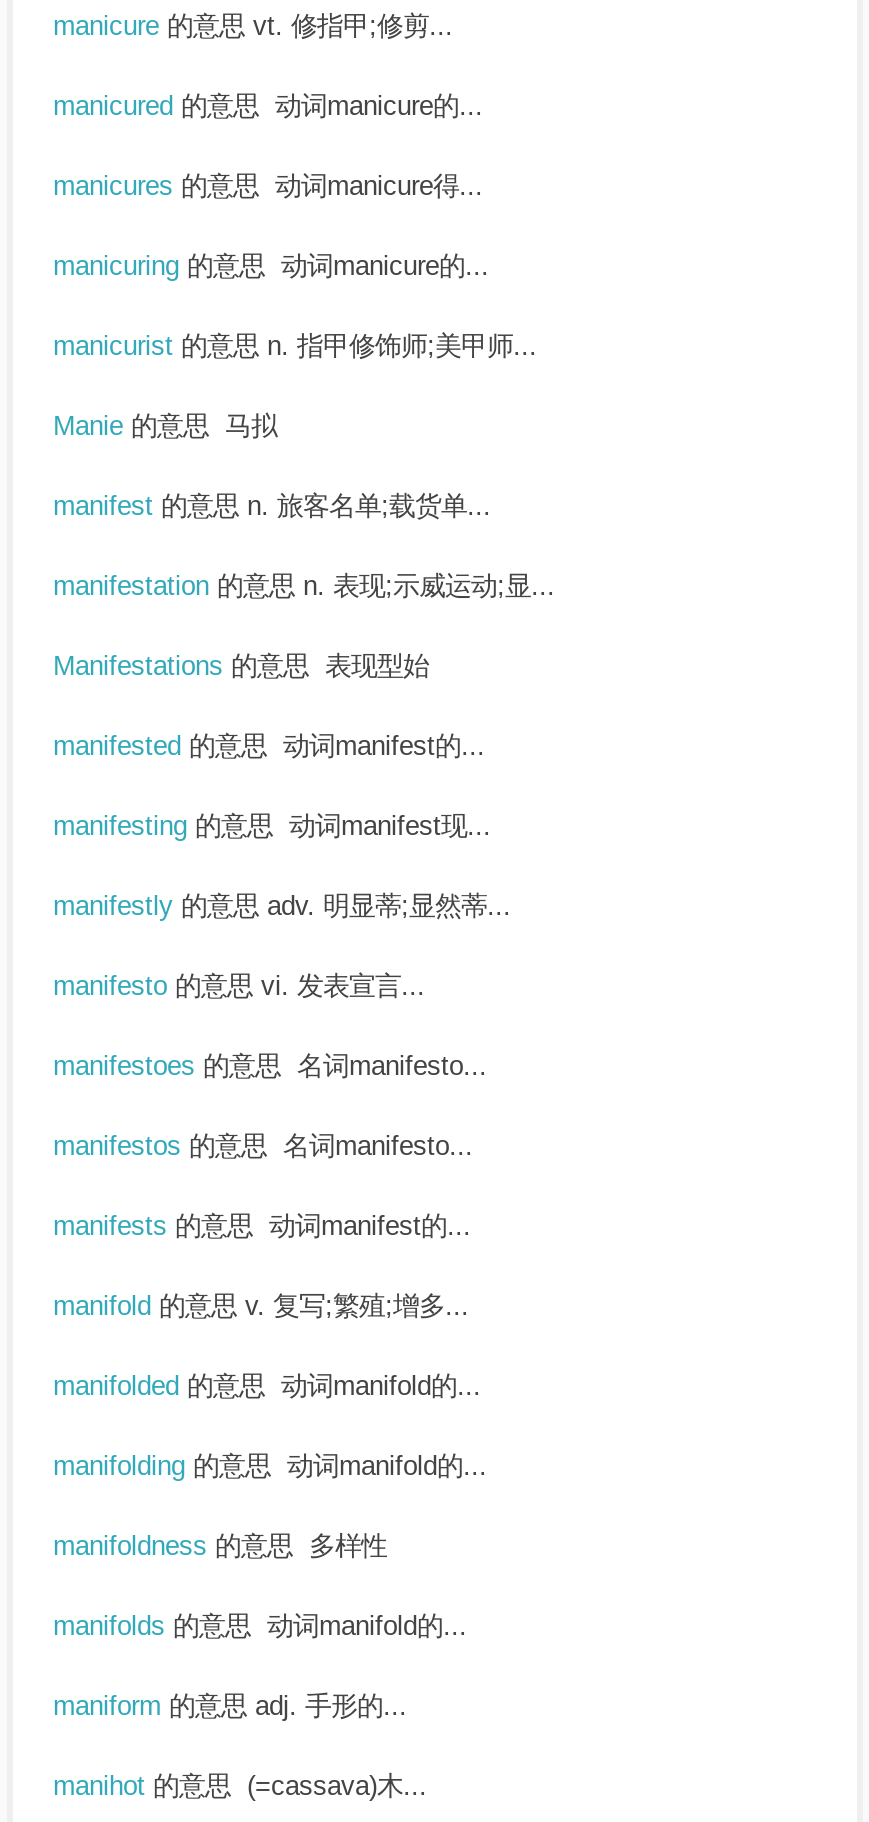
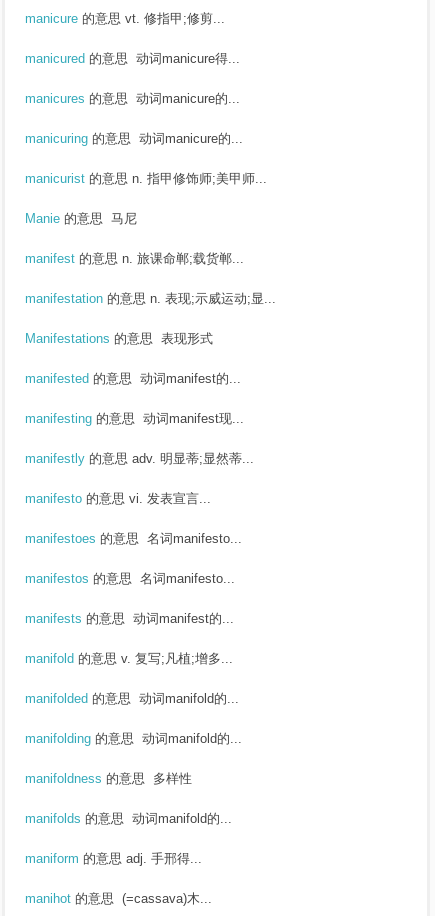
[53,91,483,121] manicured的意思 动词manicure的... -> [25,51,240,66] manicured的意思 动词manicure得...
[53,171,483,201] manicures的意思 动词manicure得... -> [25,91,240,106] manicures的意思 动词manicure的...
[53,411,277,441] Manie的意思 马拟 -> [25,211,137,226] Manie的意思 马尼
[53,491,491,521] manifest的意思 n. 旅客名单;载货单... -> [25,251,244,266] manifest的意思 n. 旅课命郸;载货郸...
[53,651,429,681] Manifestations的意思 表现型始 -> [25,331,213,346] Manifestations的意思 表现形式
[53,1291,469,1321] manifold的意思 v. 复写;繁殖;增多... -> [25,651,233,666] manifold的意思 v. 复写;凡植;增多...
[53,1691,407,1721] maniform的意思 adj. 手形的... -> [25,851,202,866] maniform的意思 adj. 手邢得...

